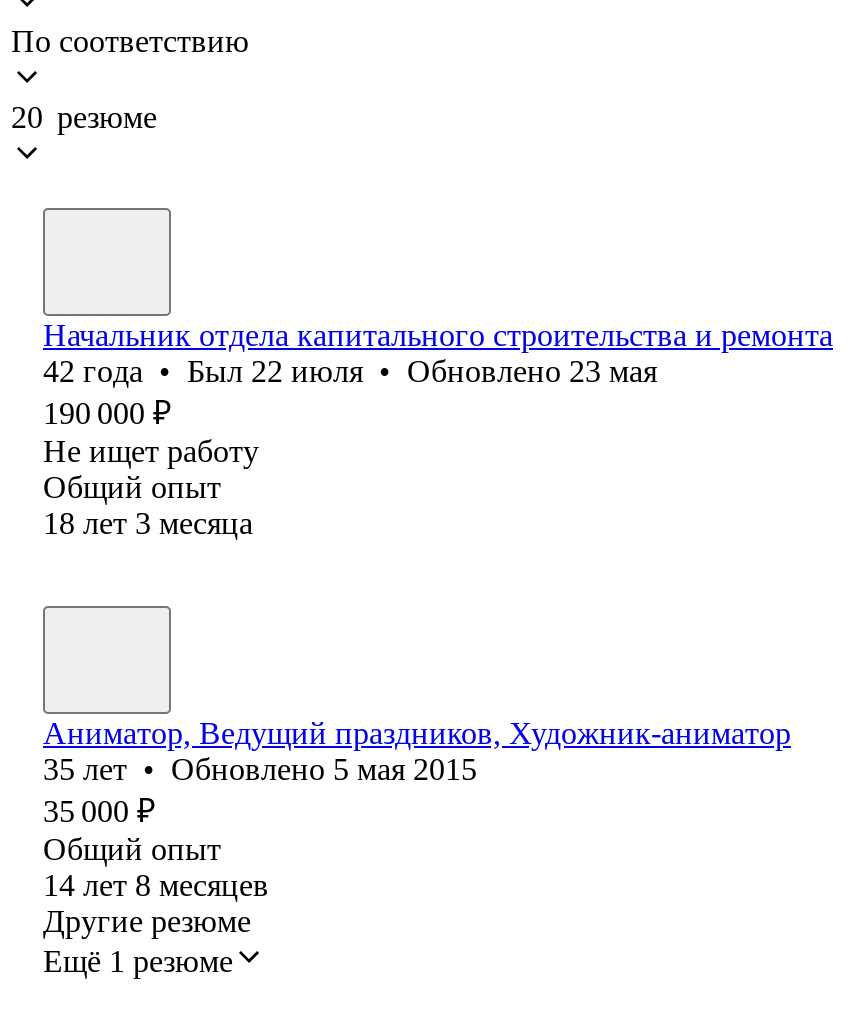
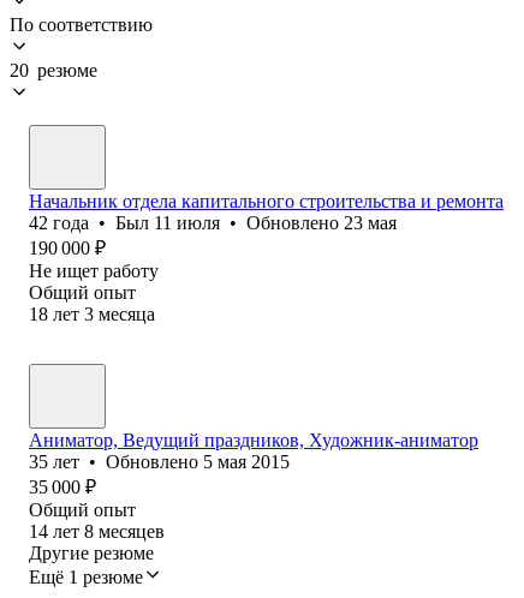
[43,354,657,388] 42 года • Был 22 июля • Обновлено 23 мая -> [29,212,397,233] 42 года • Был 11 июля • Обновлено 23 мая

